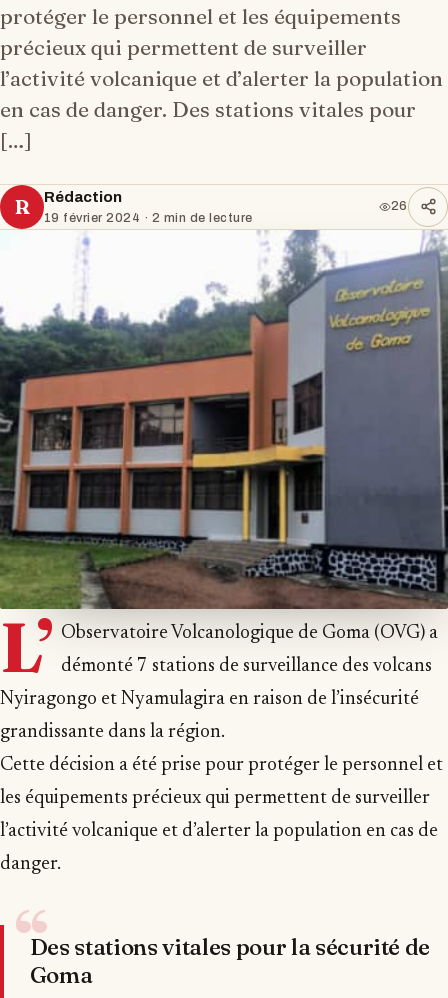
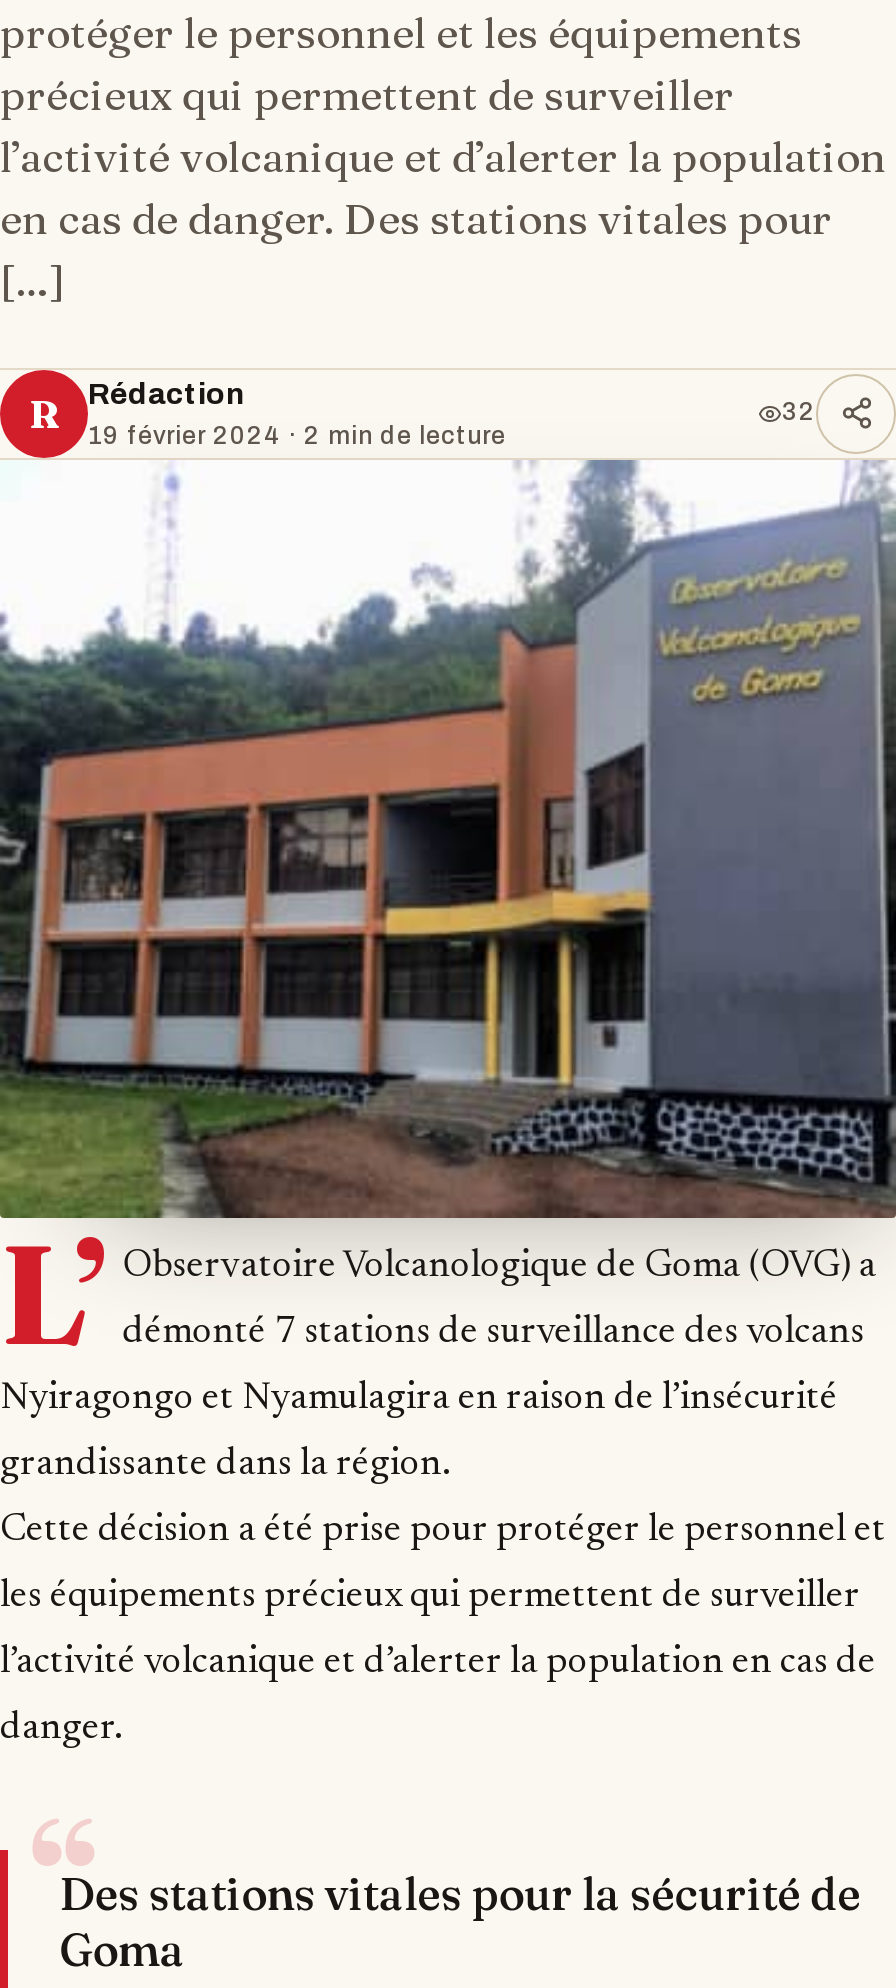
[391,199,408,213] 26 -> [782,399,816,427] 32

